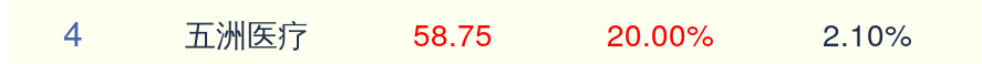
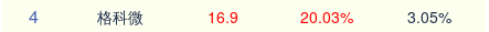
[185,10,911,54] 五洲医疗 | 58.75 | 20.00% | 2.10% -> [97,5,451,27] 格科微 | 16.9 | 20.03% | 3.05%

